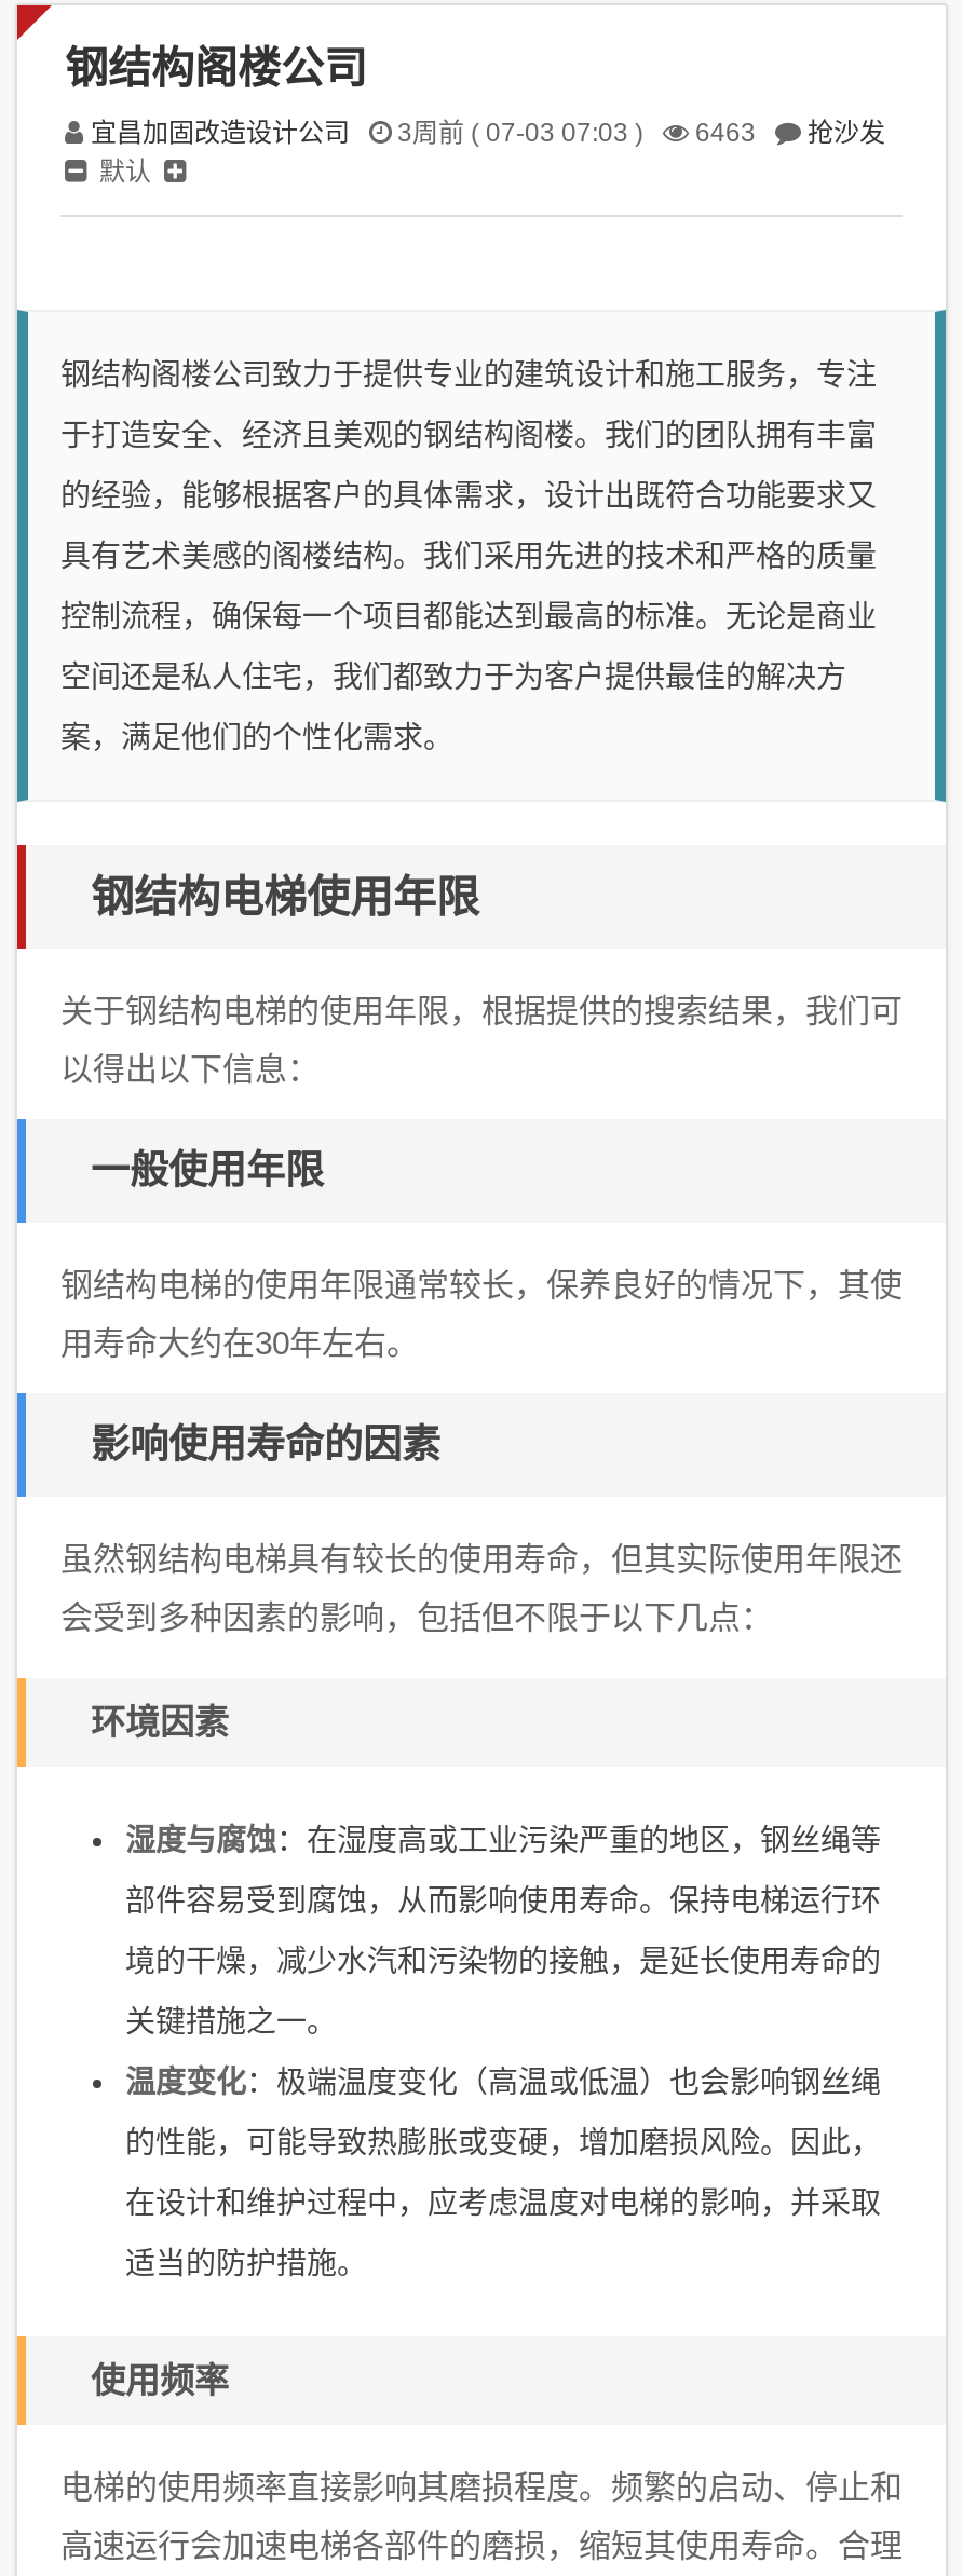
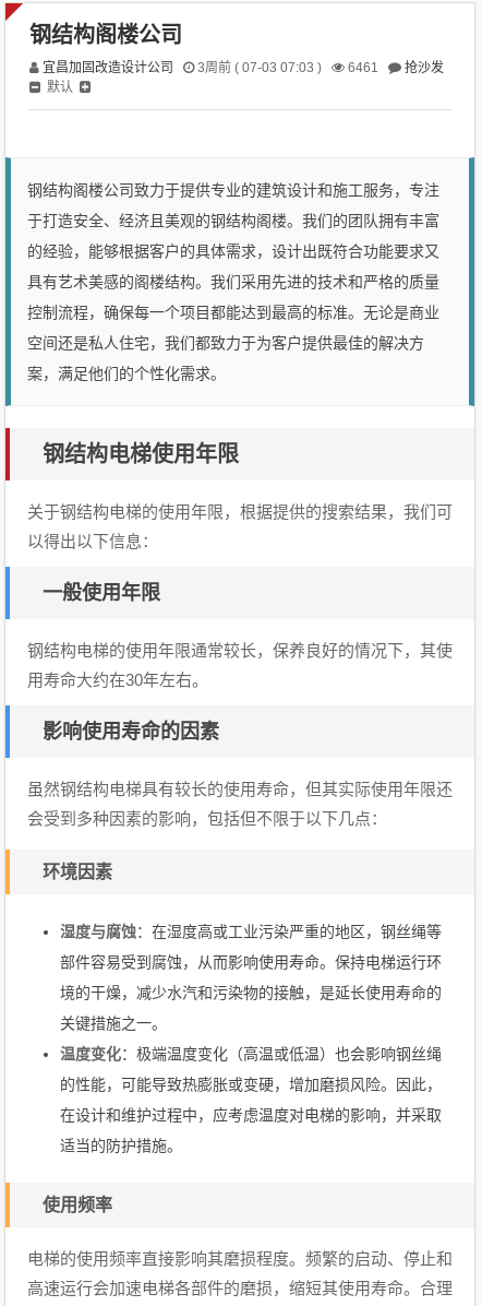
[91,113,885,150] 宜昌加固改造设计公司 3周前 ( 07-03 07:03 ) 6463 抢沙发 -> [43,58,444,76] 宜昌加固改造设计公司 3周前 ( 07-03 07:03 ) 6461 抢沙发

